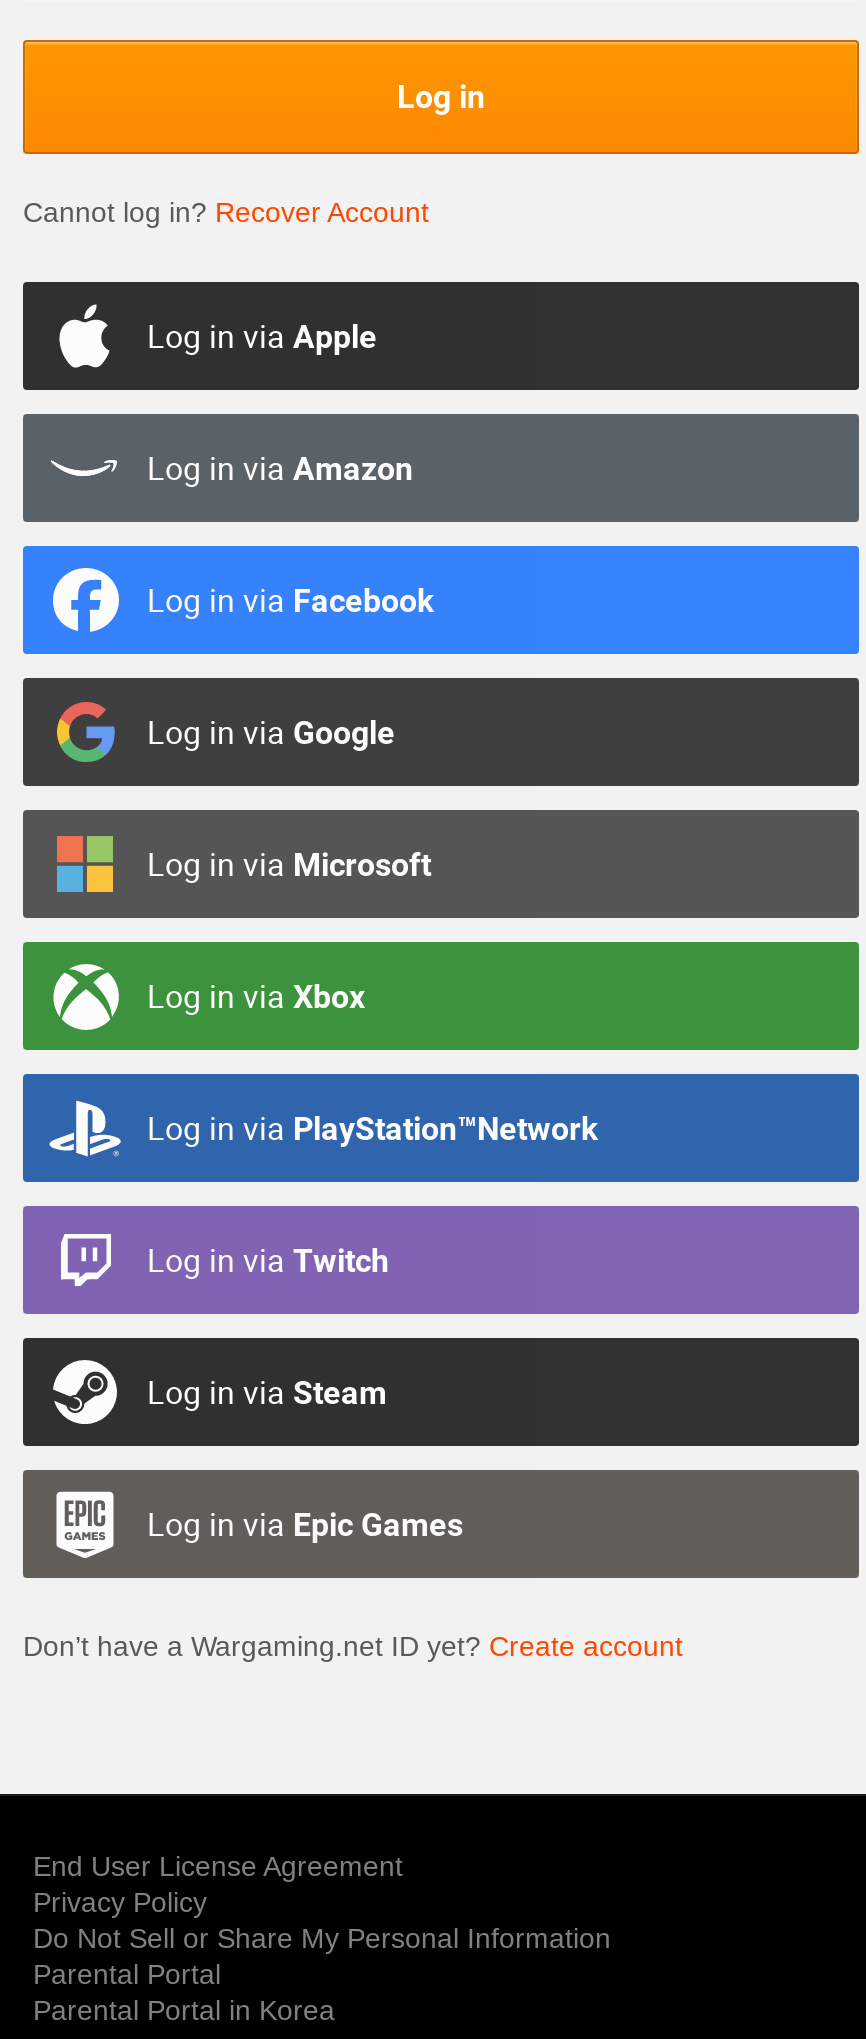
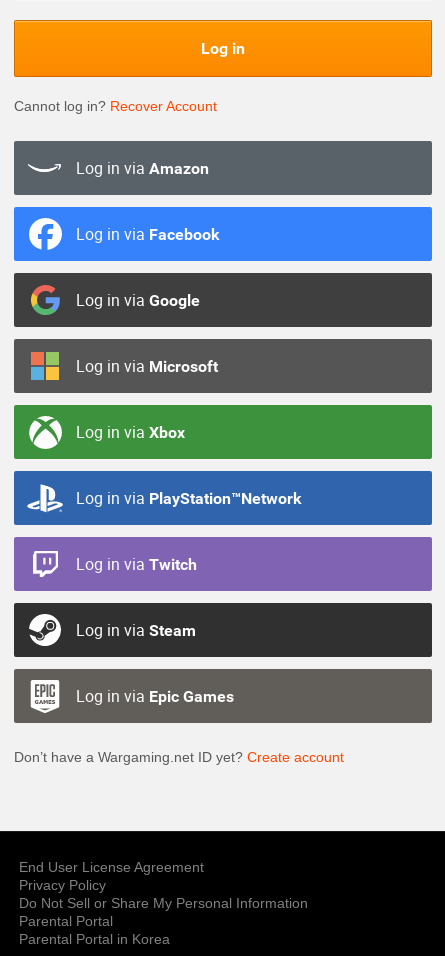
[147,313,377,357] Log in via Apple -> none

